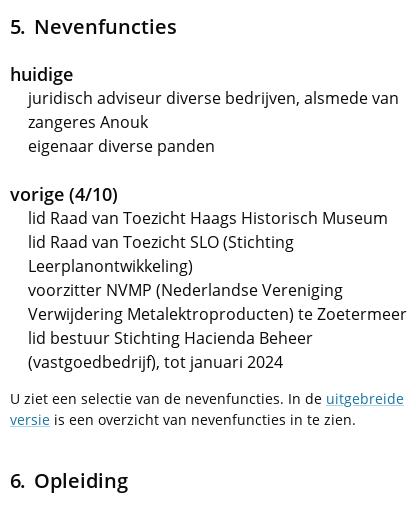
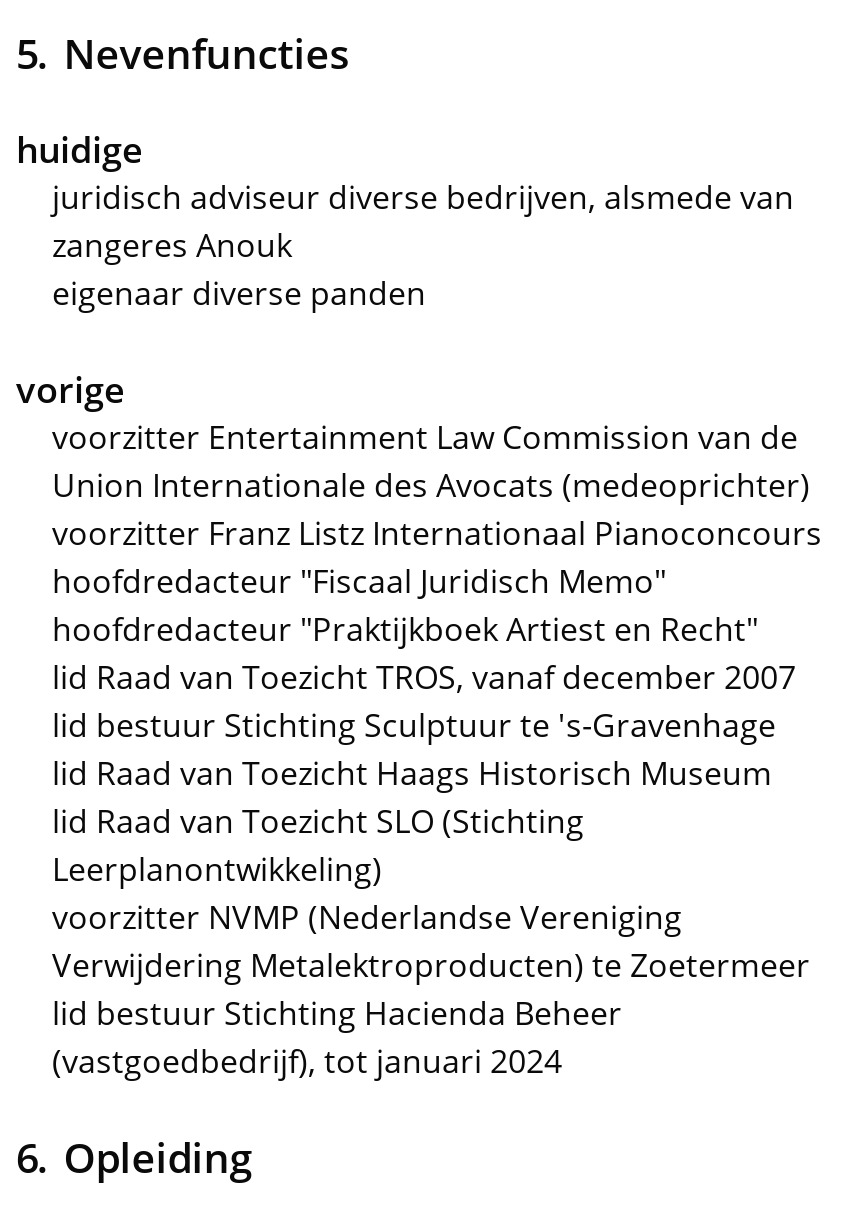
[10,182,118,206] vorige (4/10) -> [16,365,822,747] vorige | voorzitter Entertainment Law Commission van de | Union Internationale des Avocats (medeoprichter) | voorzitter Franz Listz Internationaal Pianoconcours | hoofdredacteur "Fiscaal Juridisch Memo" | hoofdredacteur "Praktijkboek Artiest en Recht" | lid Raad van Toezicht TROS, vanaf december 2007 | lid bestuur Stichting Sculptuur te 's-Gravenhage
moved [28,207,407,373] -> [52,751,810,1083]: lid Raad van Toezicht Haags Historisch Museum | lid Raad van Toezicht SLO (Stichting | Leerplanontwikkeling) | voorzitter NVMP (Nederlandse Vereniging | Verwijdering Metalektroproducten) te Zoetermeer | lid bestuur Stichting Hacienda Beheer | (vastgoedbedrijf), tot januari 2024
[10,389,404,429] U ziet een selectie van de nevenfuncties. In de uitgebreide | versie is een overzicht van nevenfuncties in te zien. -> none

